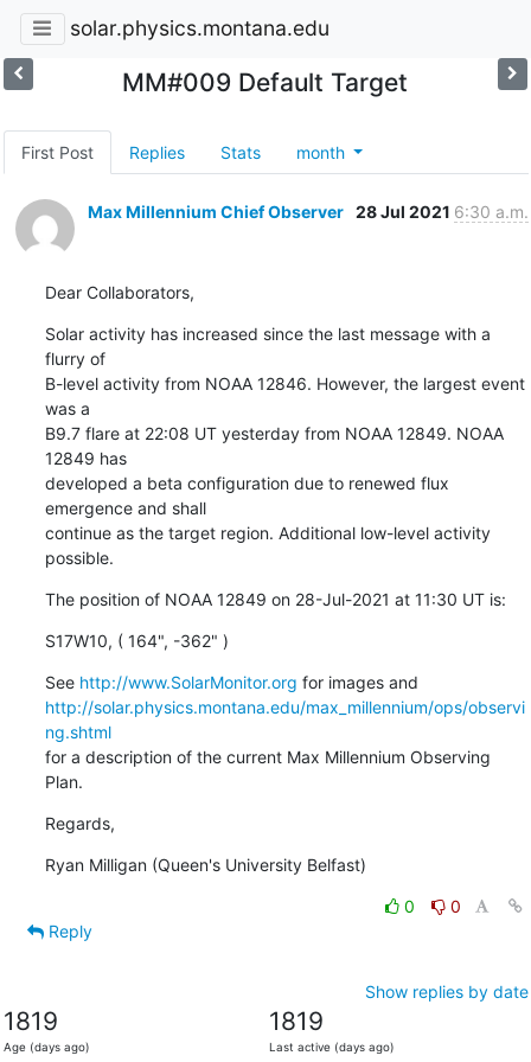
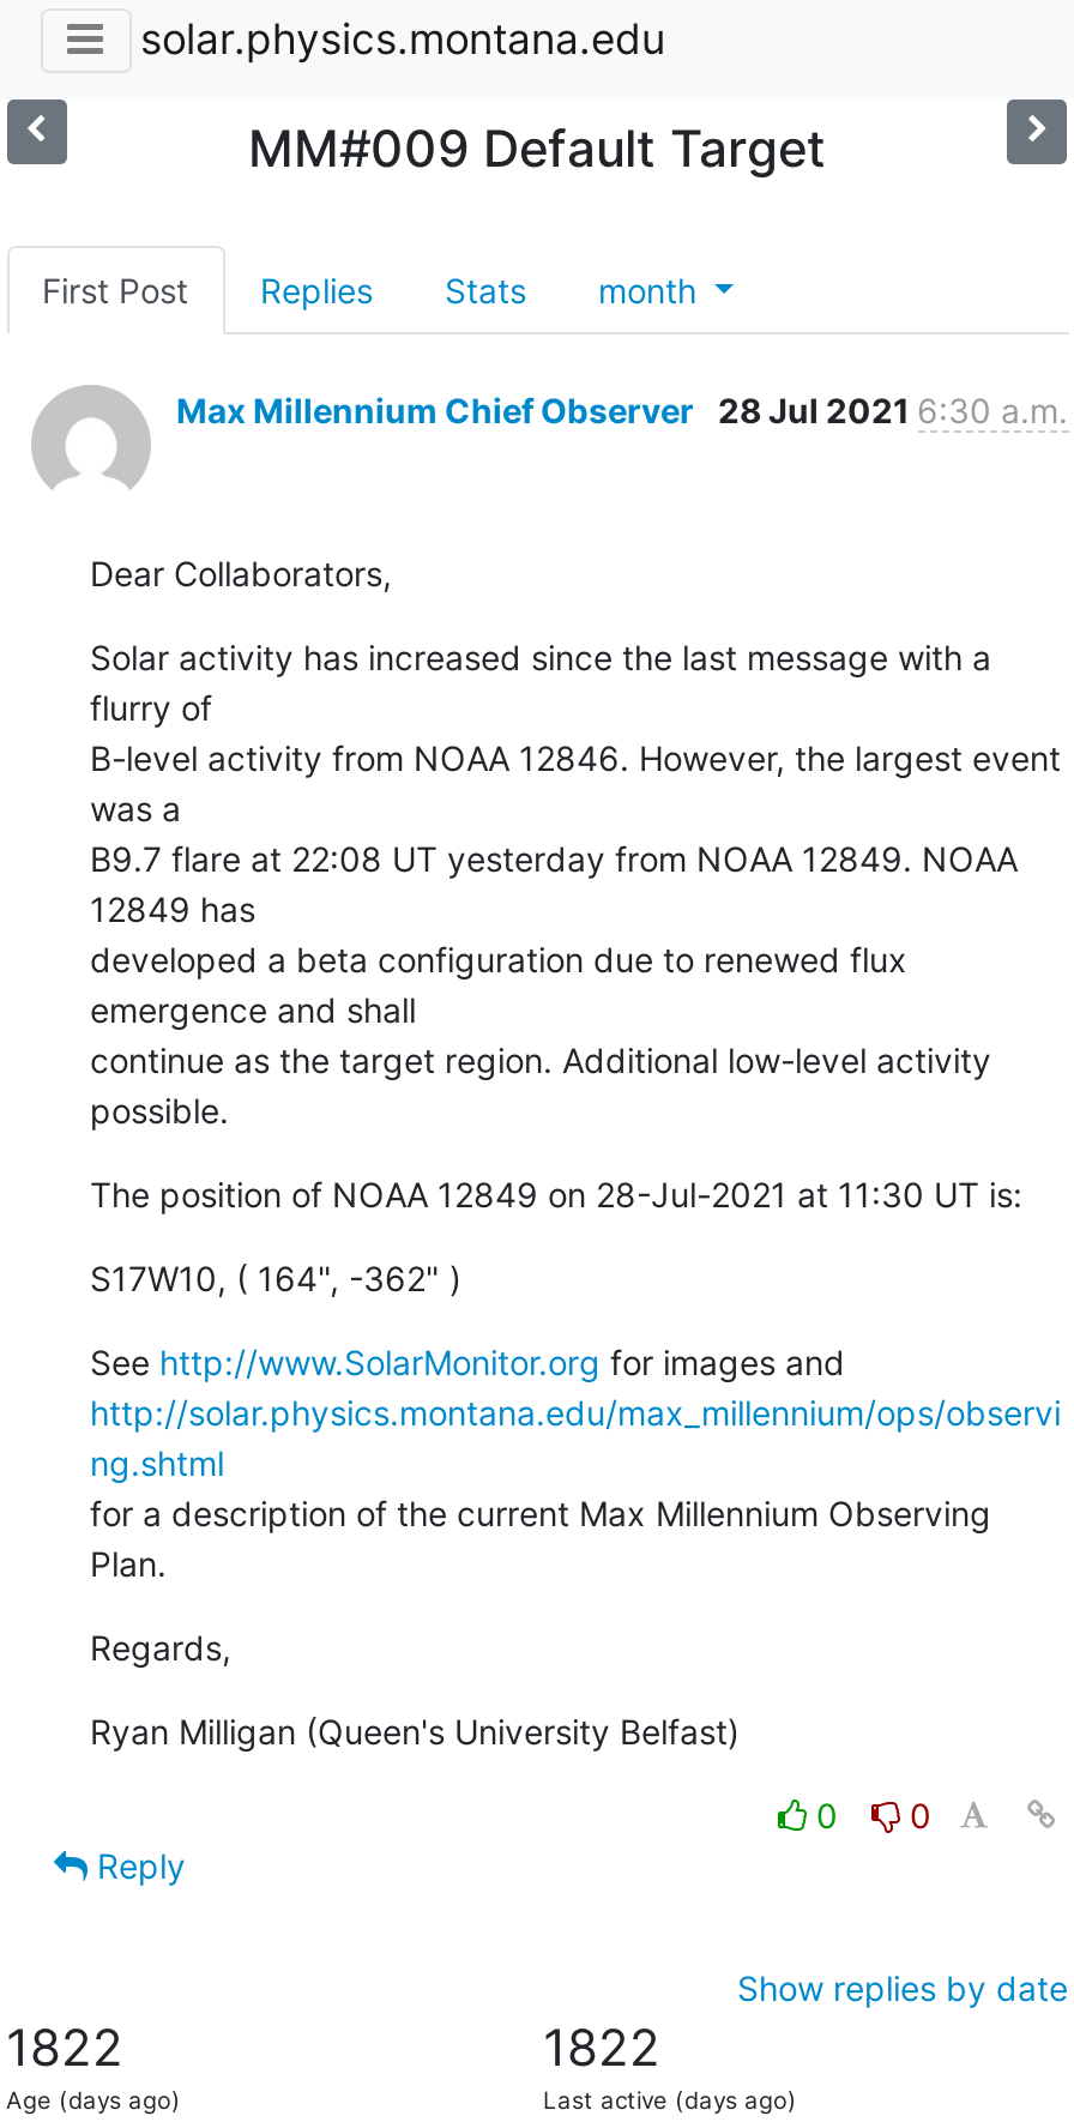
[3,1006,57,1036] 1819 -> [6,2017,123,2077] 1822
[268,1006,323,1036] 1819 -> [543,2017,660,2077] 1822

